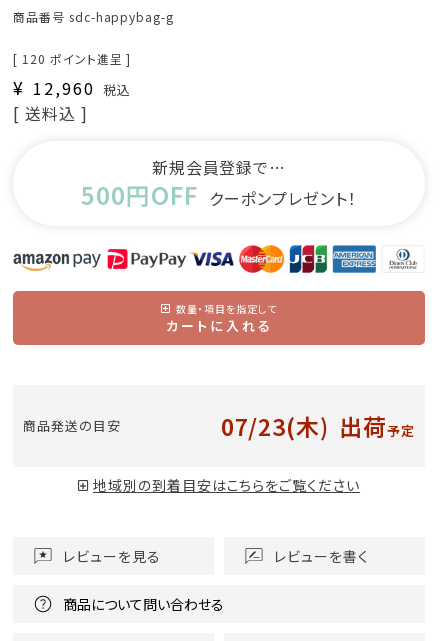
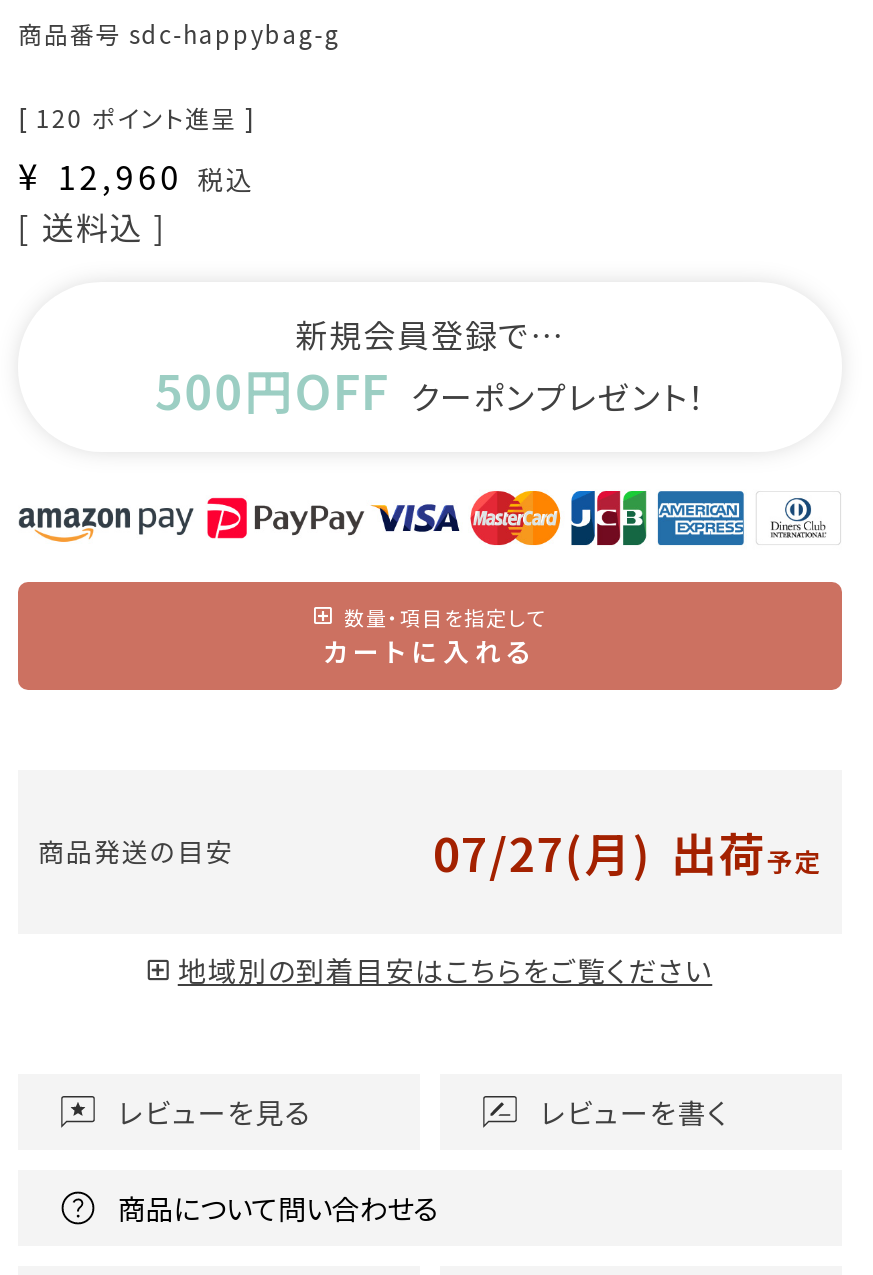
[220,409,415,443] 07/23(木) 出荷予定 -> [433,818,822,886] 07/27(月) 出荷予定

